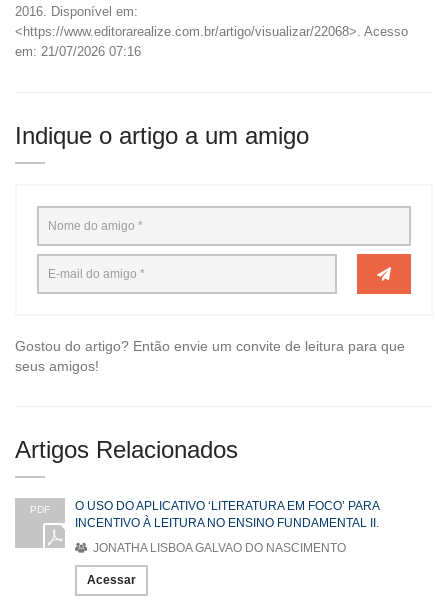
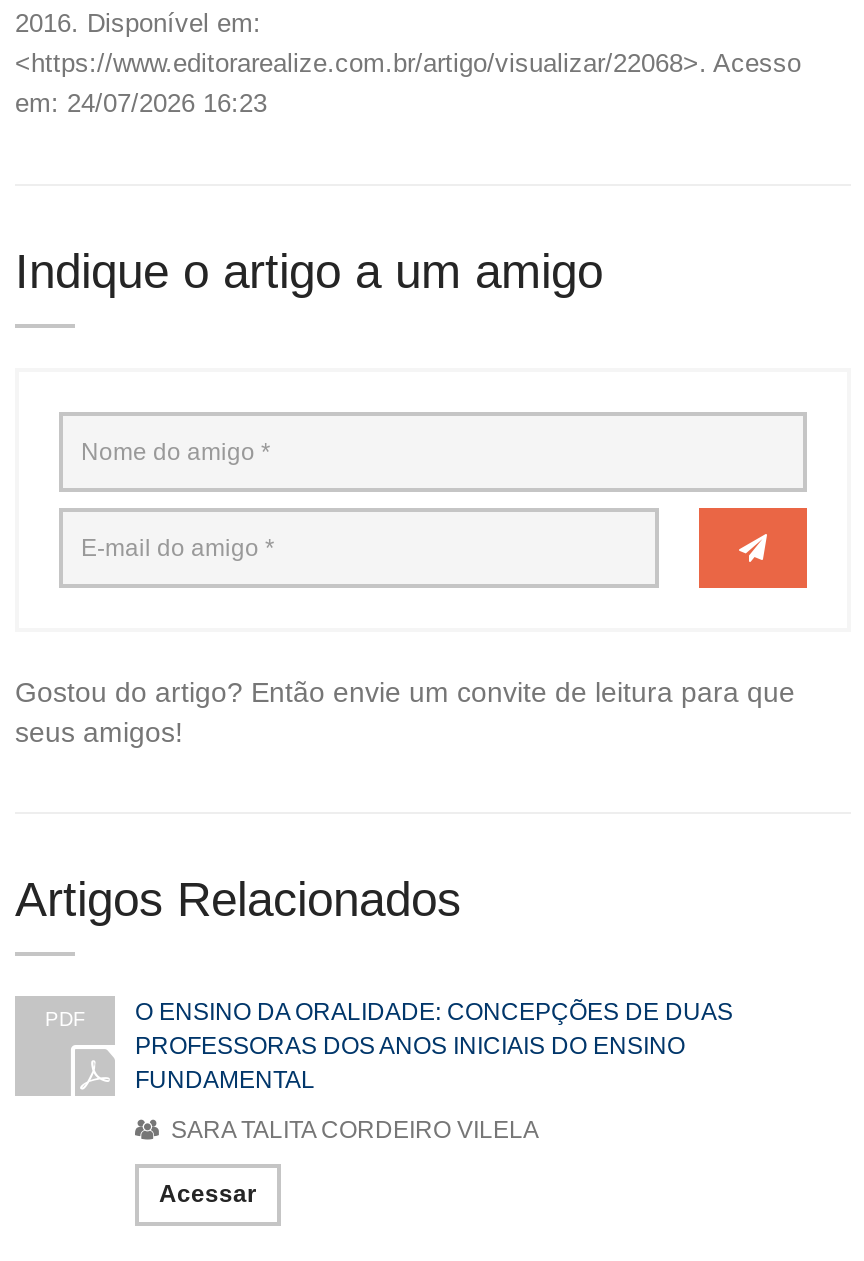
[15,44,141,59] em: 21/07/2026 07:16 -> [15,88,267,118] em: 24/07/2026 16:23
[75,499,379,530] O USO DO APLICATIVO ‘LITERATURA EM FOCO’ PARA | INCENTIVO À LEITURA NO ENSINO FUNDAMENTAL II. -> [135,998,733,1094] O ENSINO DA ORALIDADE: CONCEPÇÕES DE DUAS | PROFESSORAS DOS ANOS INICIAIS DO ENSINO | FUNDAMENTAL
[90,541,346,555] JONATHA LISBOA GALVAO DO NASCIMENTO -> [165,1116,539,1144] SARA TALITA CORDEIRO VILELA

